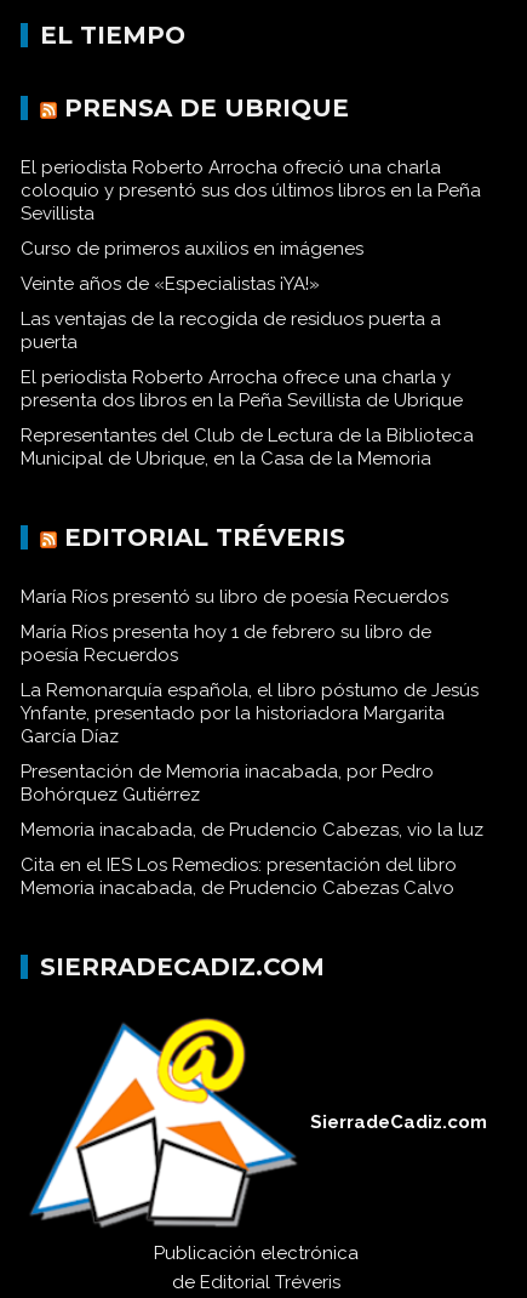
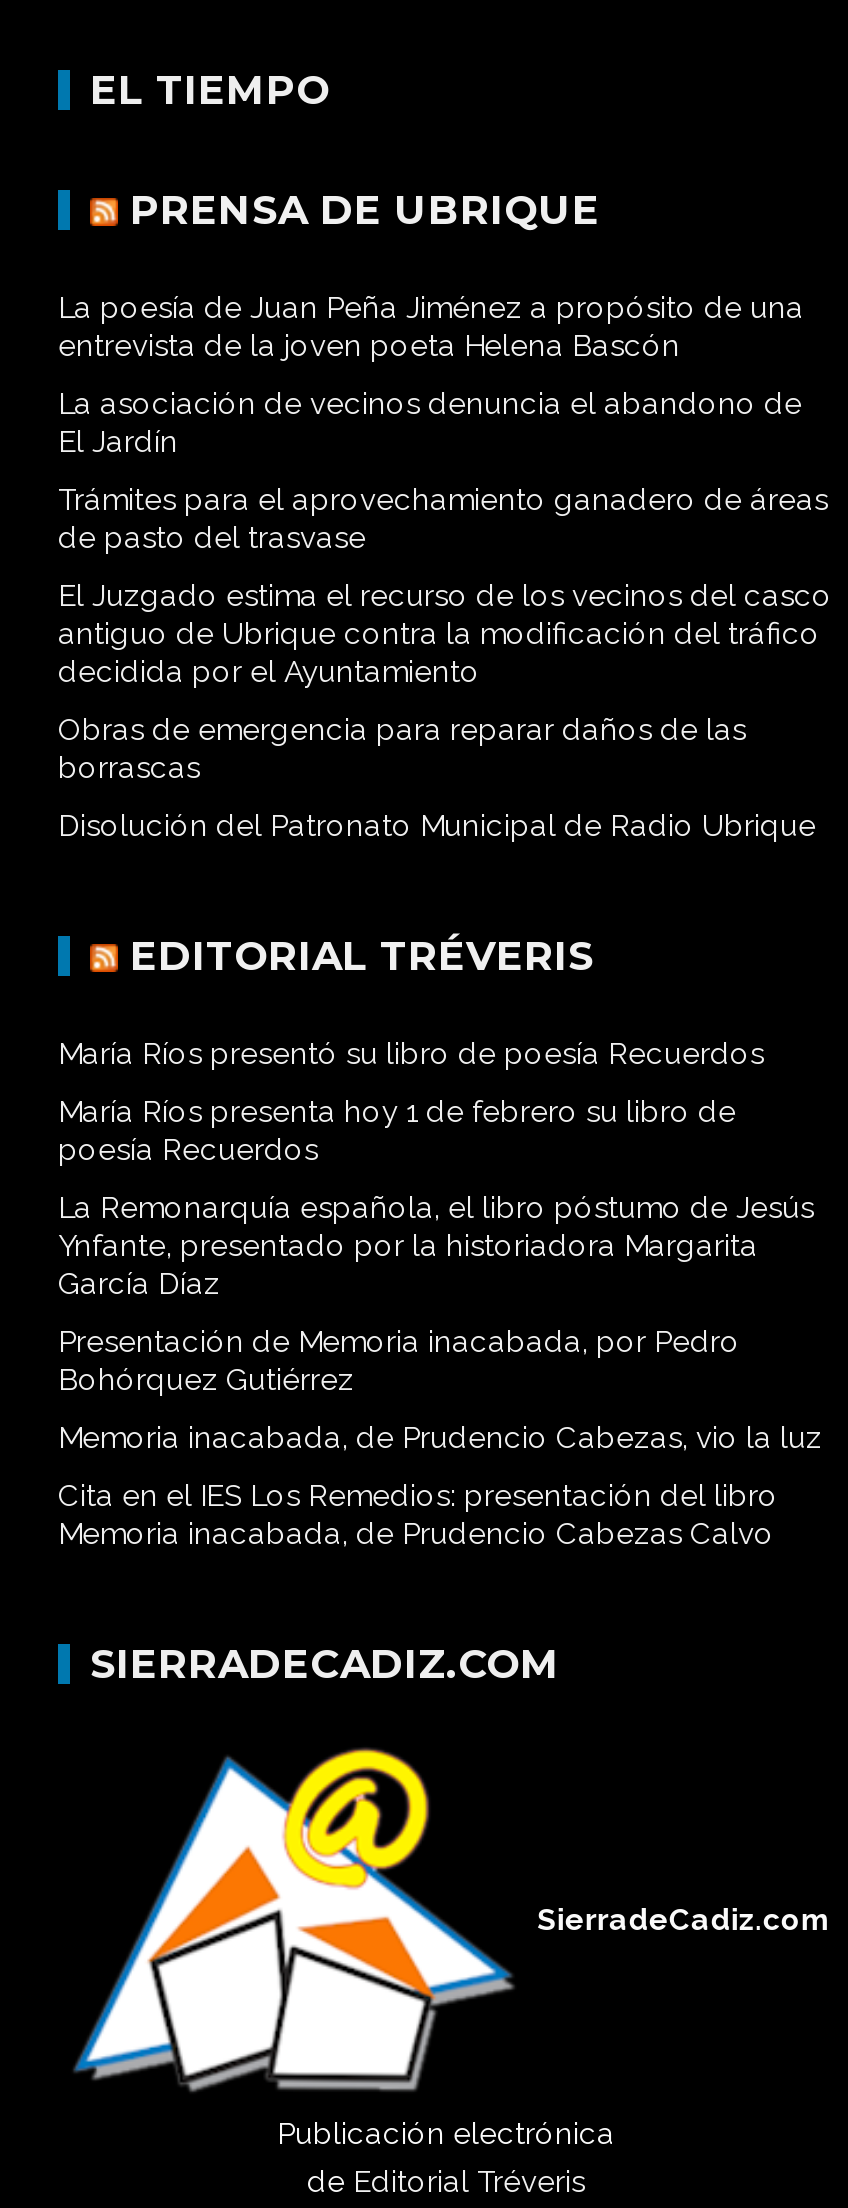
[21,157,481,225] El periodista Roberto Arrocha ofreció una charla | coloquio y presentó sus dos últimos libros en la Peña | Sevillista -> [58,289,804,363] La poesía de Juan Peña Jiménez a propósito de una | entrevista de la joven poeta Helena Bascón
[21,238,363,260] Curso de primeros auxilios en imágenes -> [58,385,802,459] La asociación de vecinos denuncia el abandono de | El Jardín
[21,274,320,295] Veinte años de «Especialistas ¡YA!» -> [58,481,828,555] Trámites para el aprovechamiento ganadero de áreas | de pasto del trasvase
[21,309,441,354] Las ventajas de la recogida de residuos puerta a | puerta -> [58,577,832,689] El Juzgado estima el recurso de los vecinos del casco | antiguo de Ubrique contra la modificación del tráfico | decidida por el Ayuntamiento
[21,367,463,412] El periodista Roberto Arrocha ofrece una charla y | presenta dos libros en la Peña Sevillista de Ubrique -> [58,711,746,785] Obras de emergencia para reparar daños de las | borrascas
[21,425,474,470] Representantes del Club de Lectura de la Biblioteca | Municipal de Ubrique, en la Casa de la Memoria -> [58,807,816,843] Disolución del Patronato Municipal de Radio Ubrique

